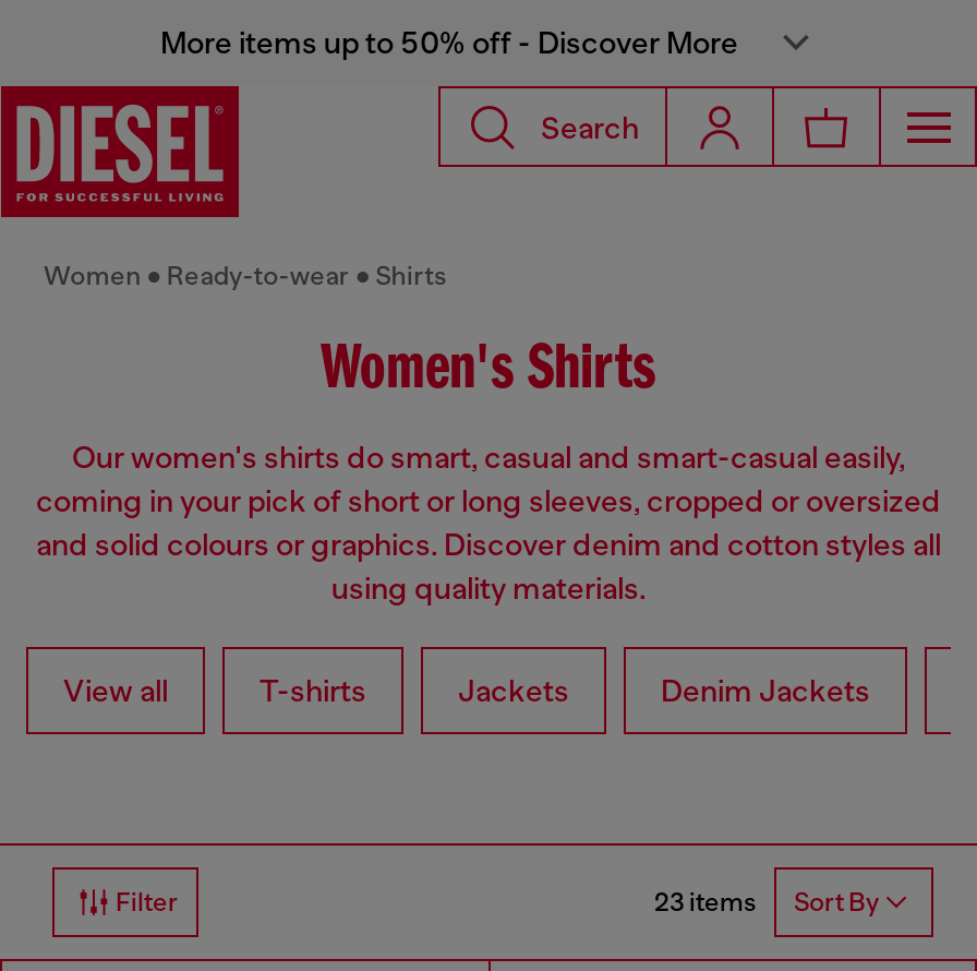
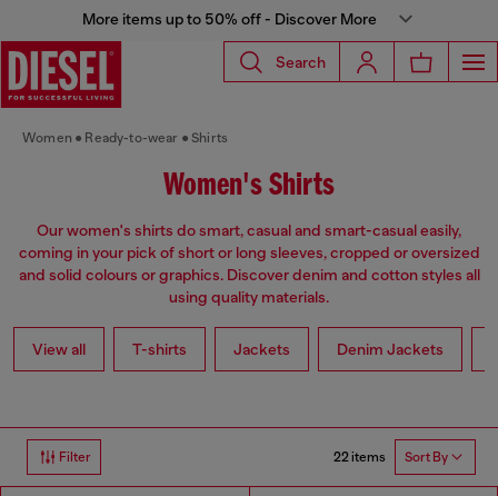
[654,887,879,918] 23 items Sort By -> [333,449,448,465] 22 items Sort By

